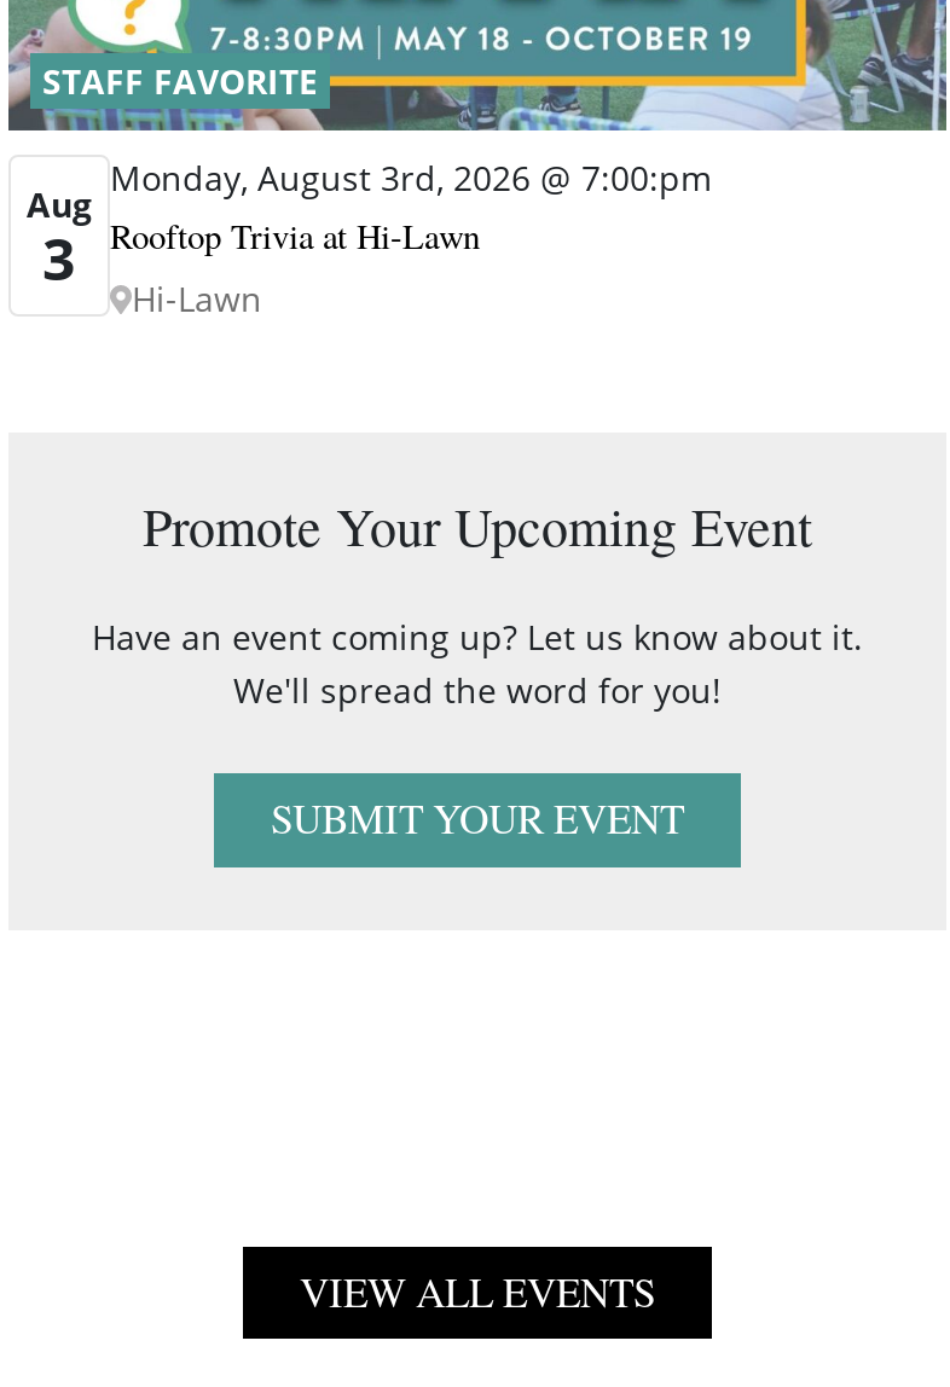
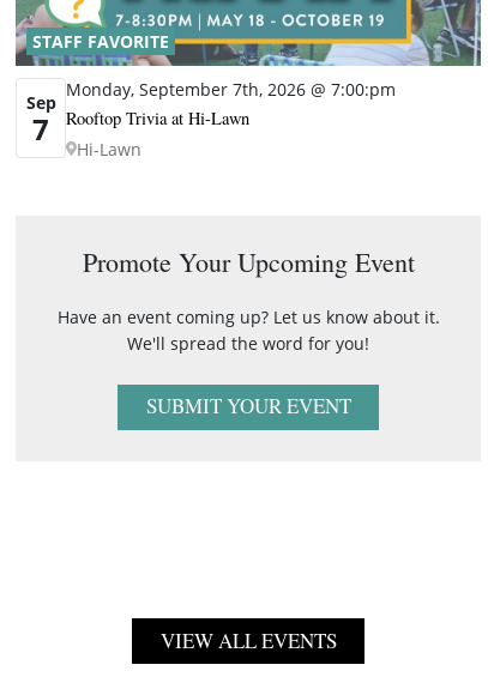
[110,156,712,202] Monday, August 3rd, 2026 @ 7:00:pm -> [66,77,396,100] Monday, September 7th, 2026 @ 7:00:pm
[27,183,92,299] Aug | 3 -> [26,91,56,148] Sep | 7

